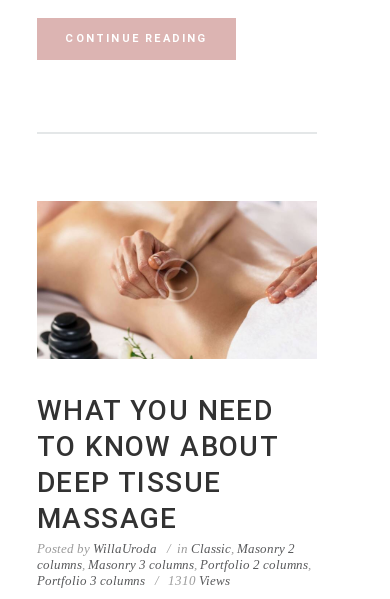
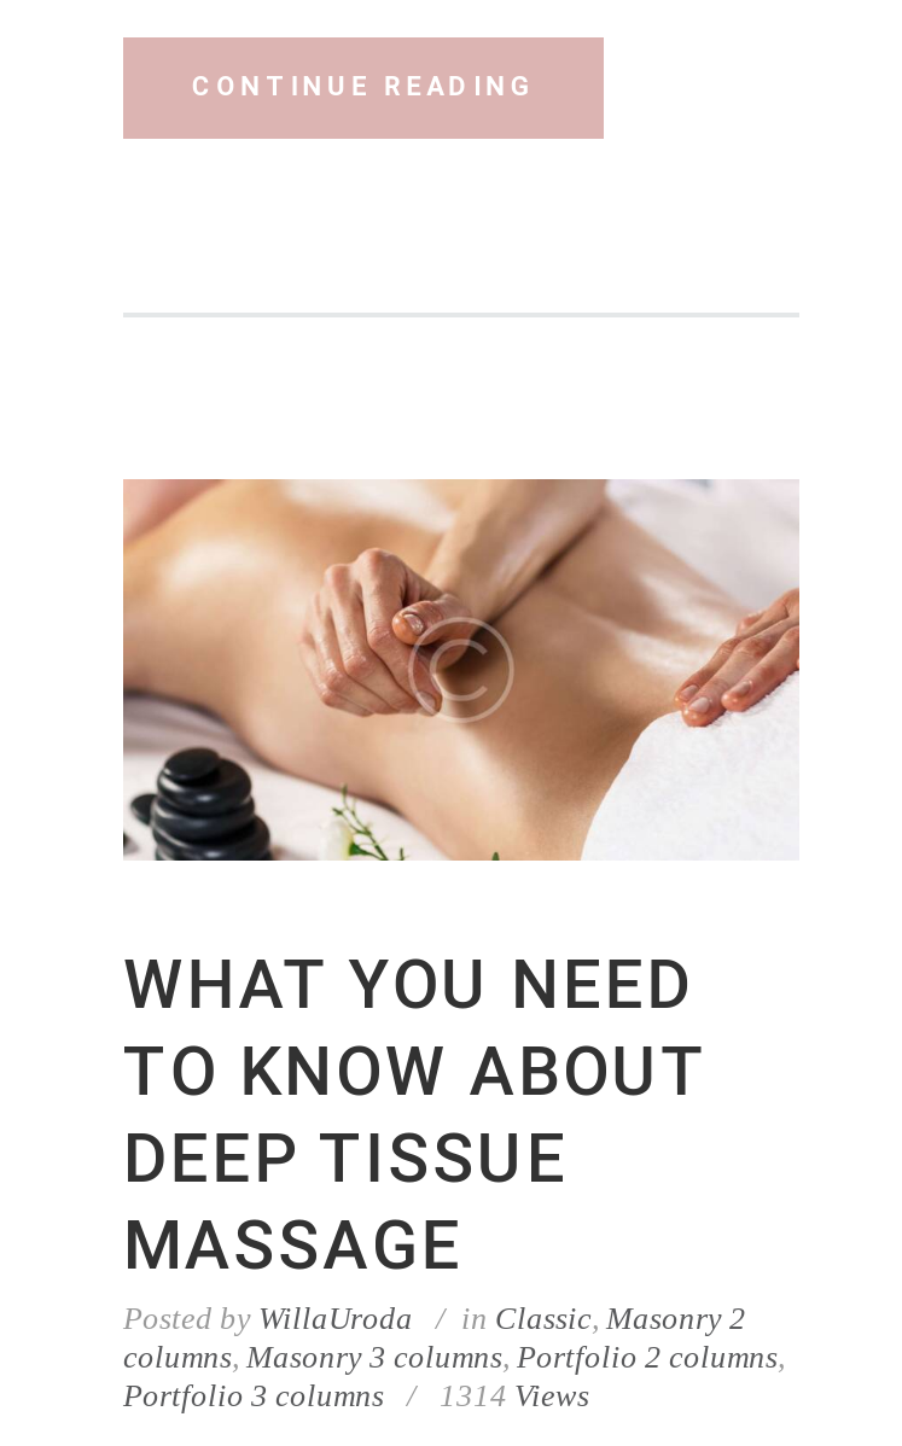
[37,573,230,588] Portfolio 3 columns 1310 Views -> [123,1377,589,1413] Portfolio 3 columns 1314 Views

